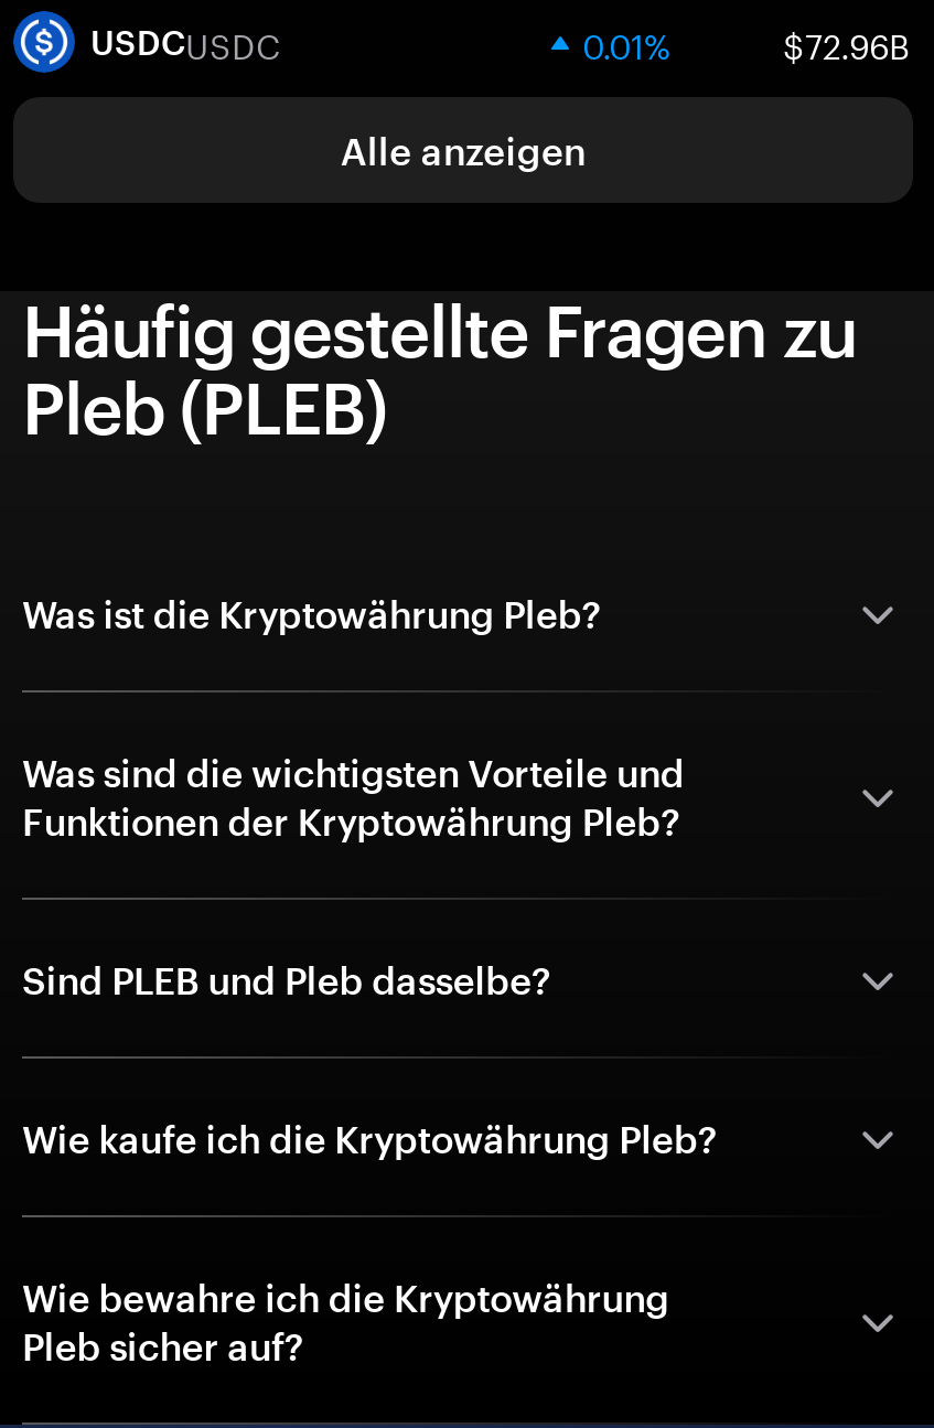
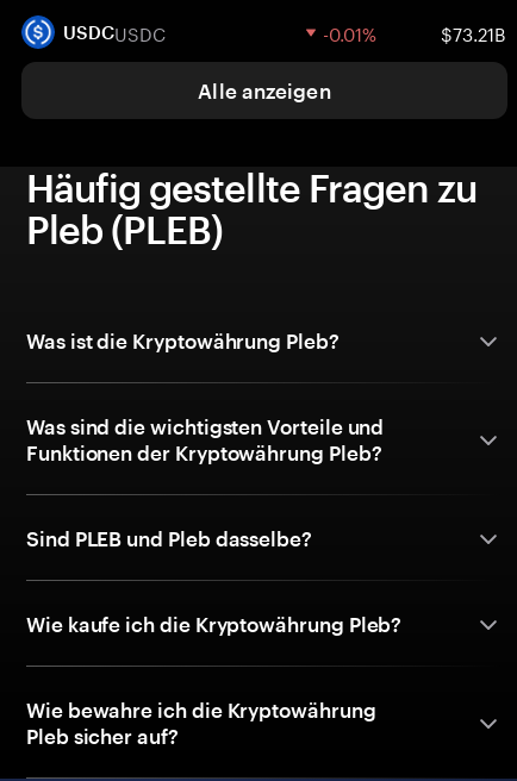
[582,15,911,68] 0.01% | $72.96B -> [323,18,506,46] -0.01% | $73.21B

